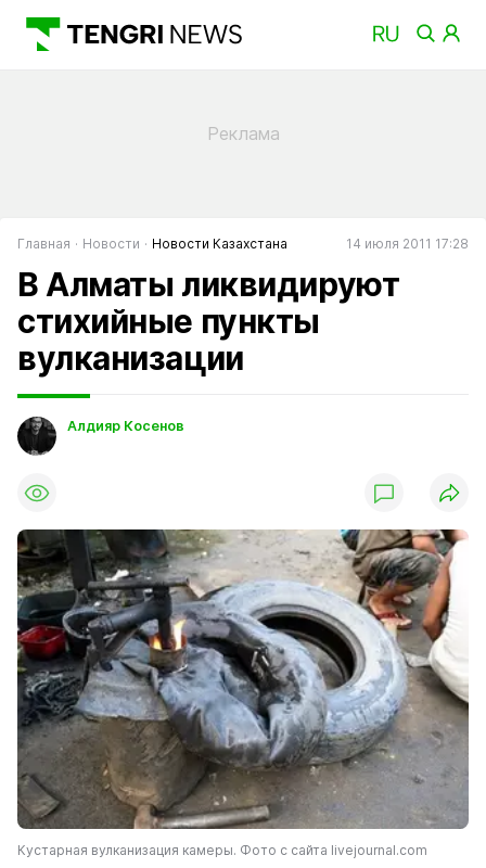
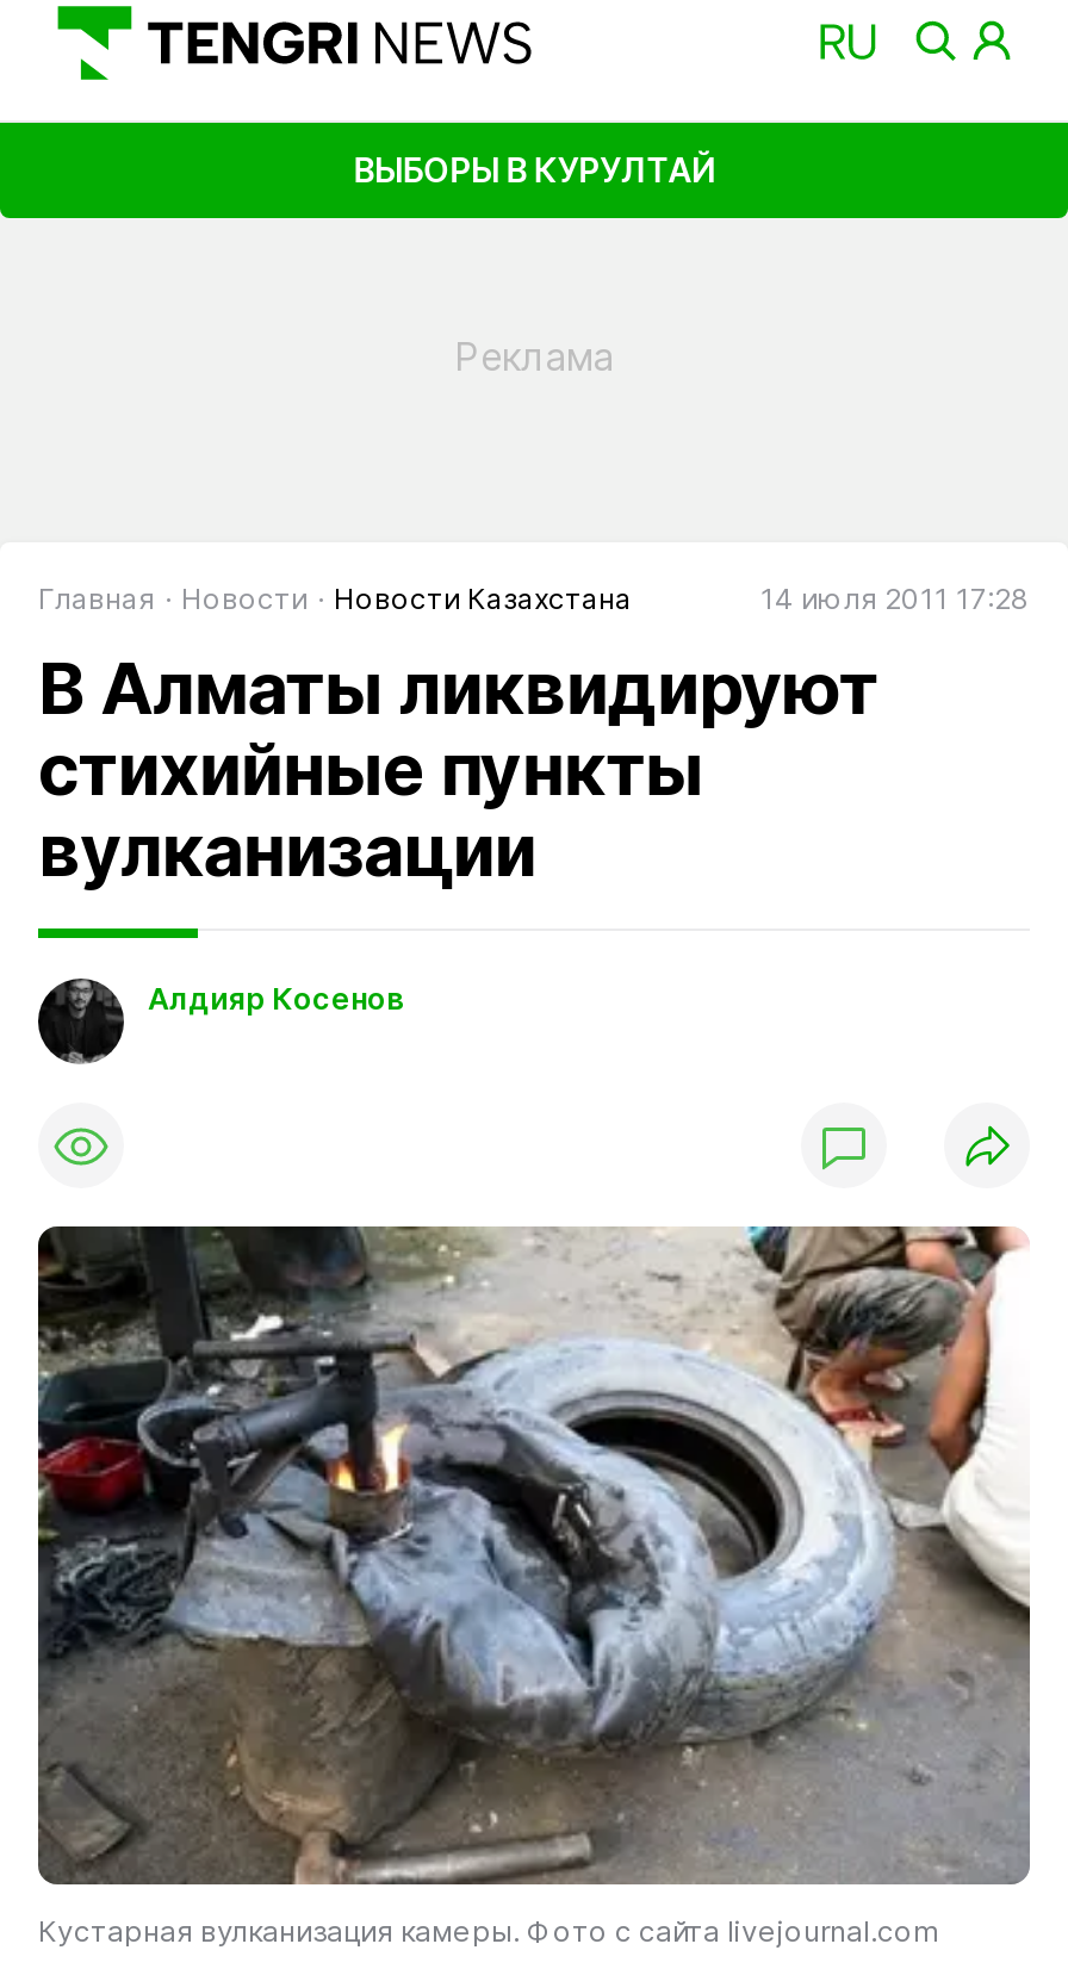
none -> [353,148,715,189] ВЫБОРЫ В КУРУЛТАЙ

